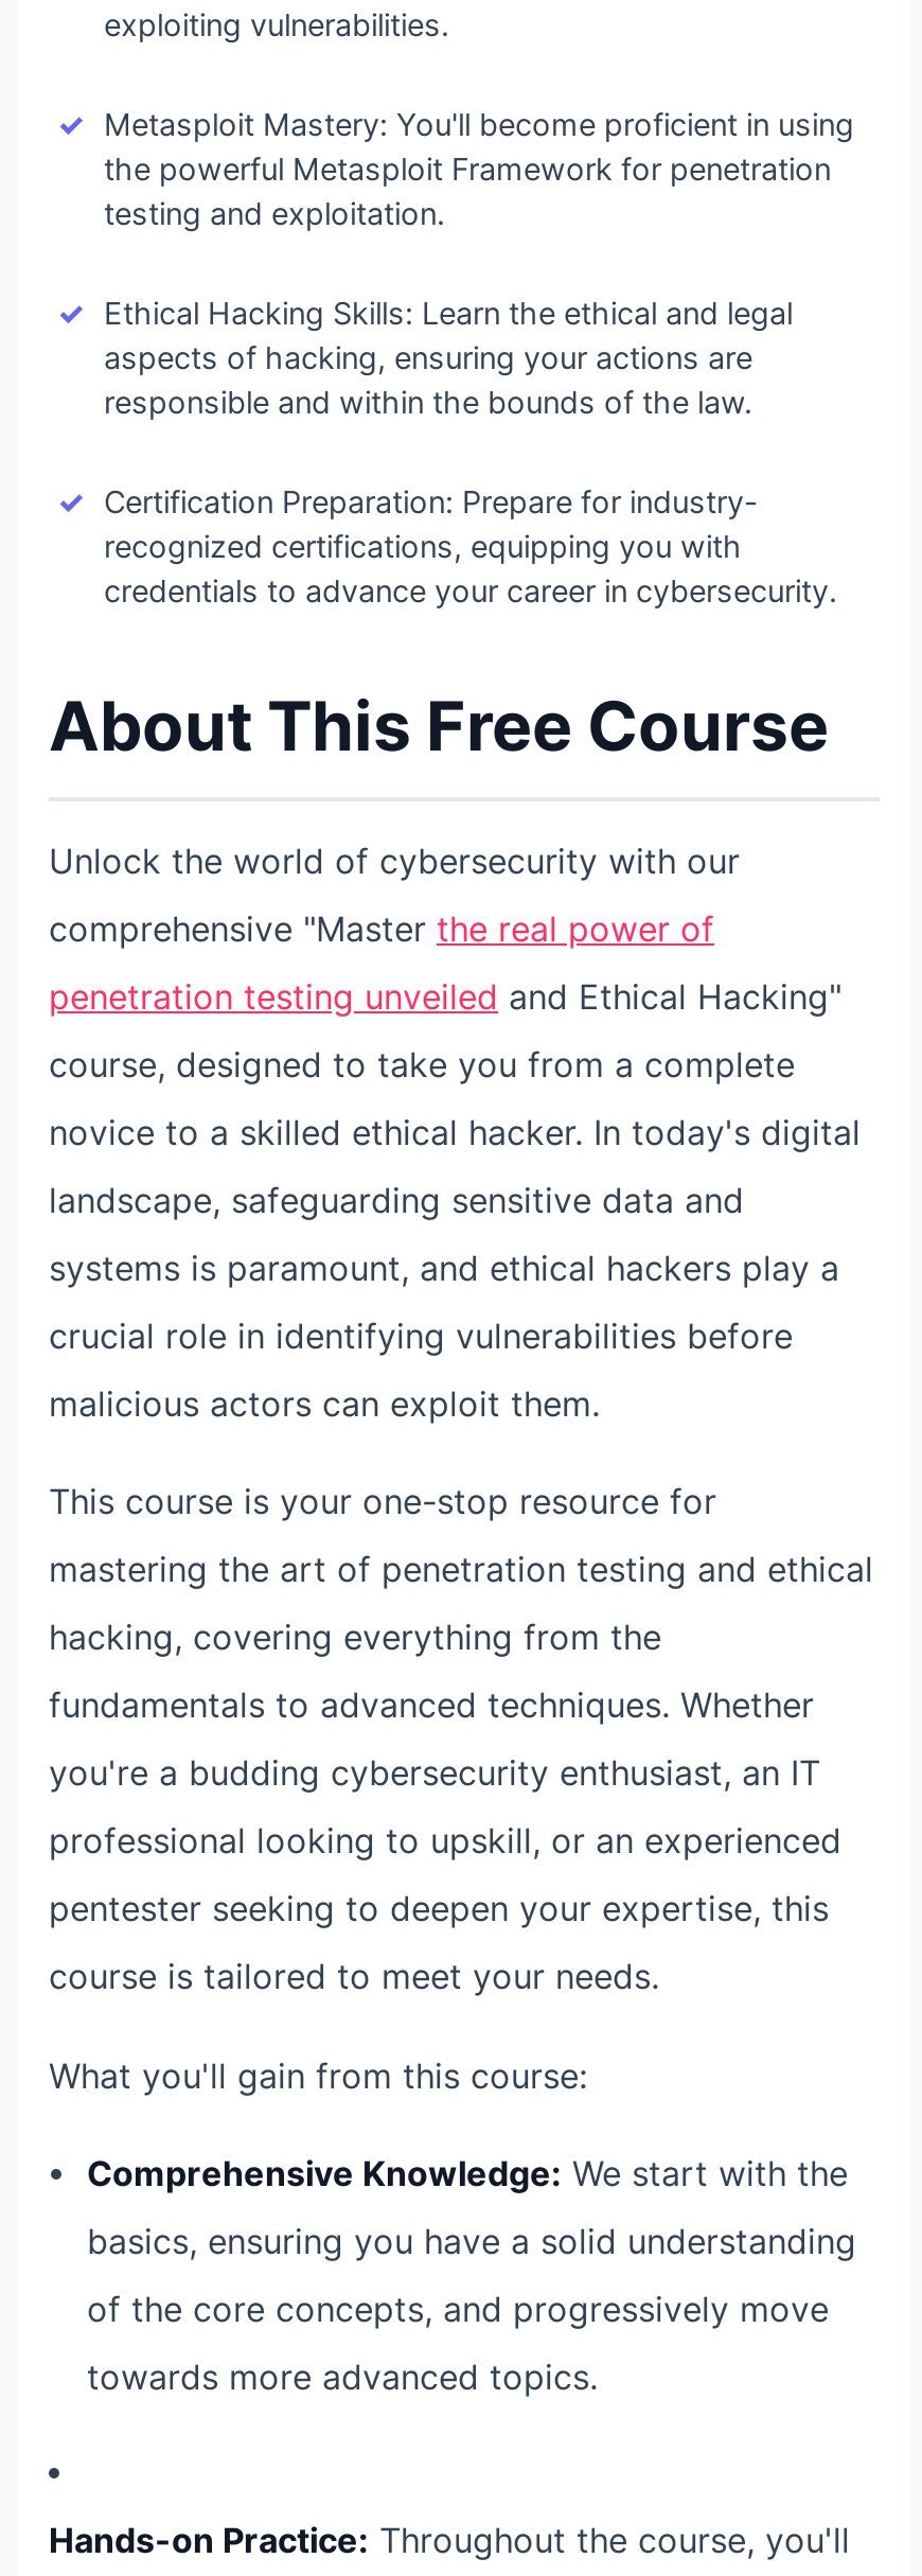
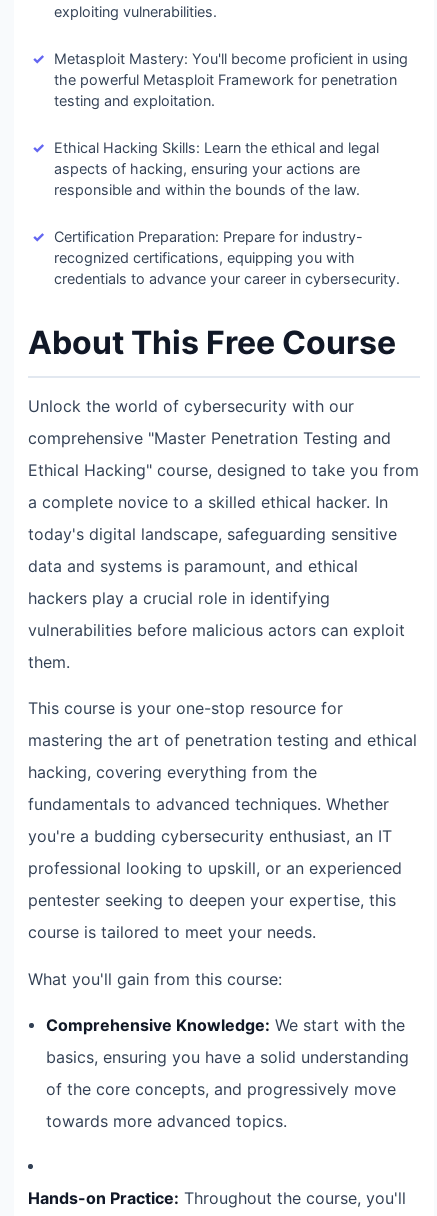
[49,907,714,950] comprehensive "Master the real power of -> [28,428,391,448] comprehensive "Master Penetration Testing and
[49,975,841,1018] penetration testing unveiled and Ethical Hacking" -> [28,460,419,480] Ethical Hacking" course, designed to take you from
[49,1043,795,1086] course, designed to take you from a complete -> [28,492,388,512] a complete novice to a skilled ethical hacker. In
[49,1111,861,1153] novice to a skilled ethical hacker. In today's digital -> [28,524,397,544] today's digital landscape, safeguarding sensitive
[49,1179,744,1221] landscape, safeguarding sensitive data and -> [28,556,358,576] data and systems is paramount, and ethical
[49,1247,839,1289] systems is paramount, and ethical hackers play a -> [28,588,330,608] hackers play a crucial role in identifying
[49,1315,793,1357] crucial role in identifying vulnerabilities before -> [28,620,405,640] vulnerabilities before malicious actors can exploit
[49,1382,600,1425] malicious actors can exploit them. -> [28,652,70,672] them.

